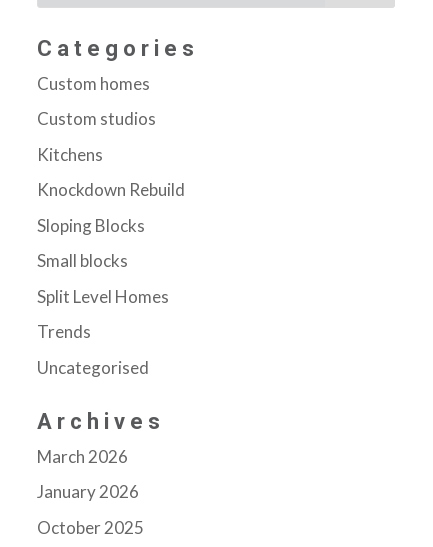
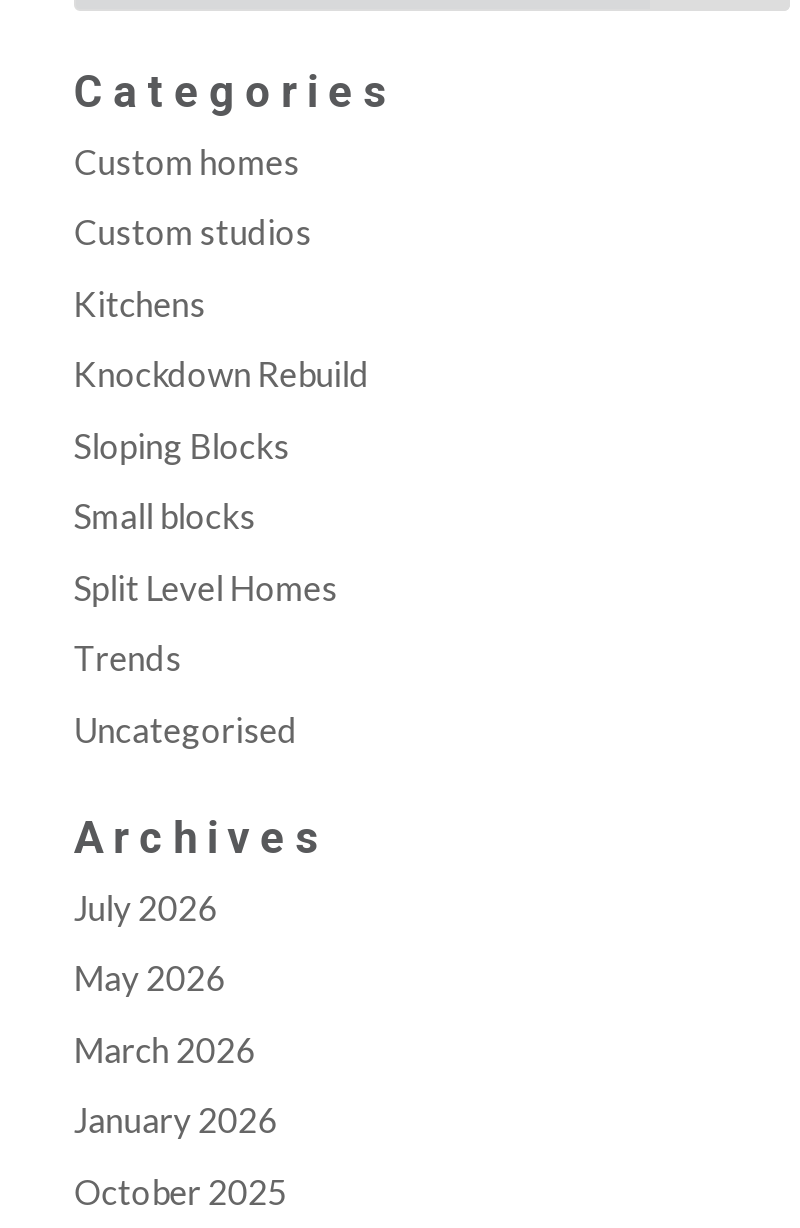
none -> [74,887,226,1000] July 2026 | May 2026

